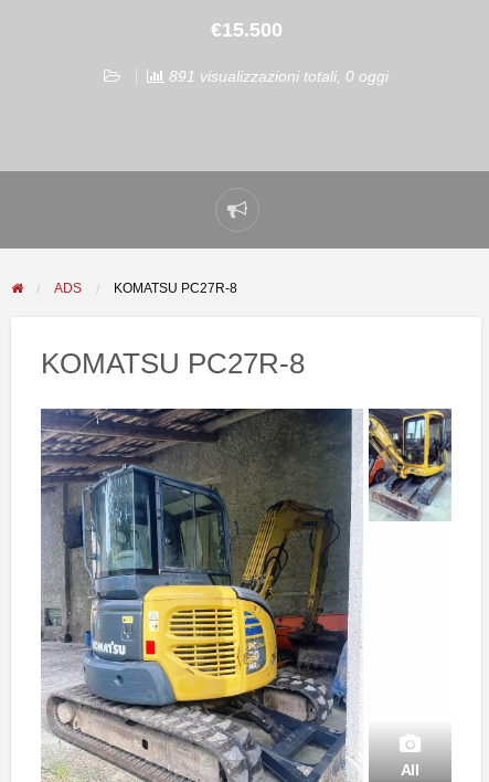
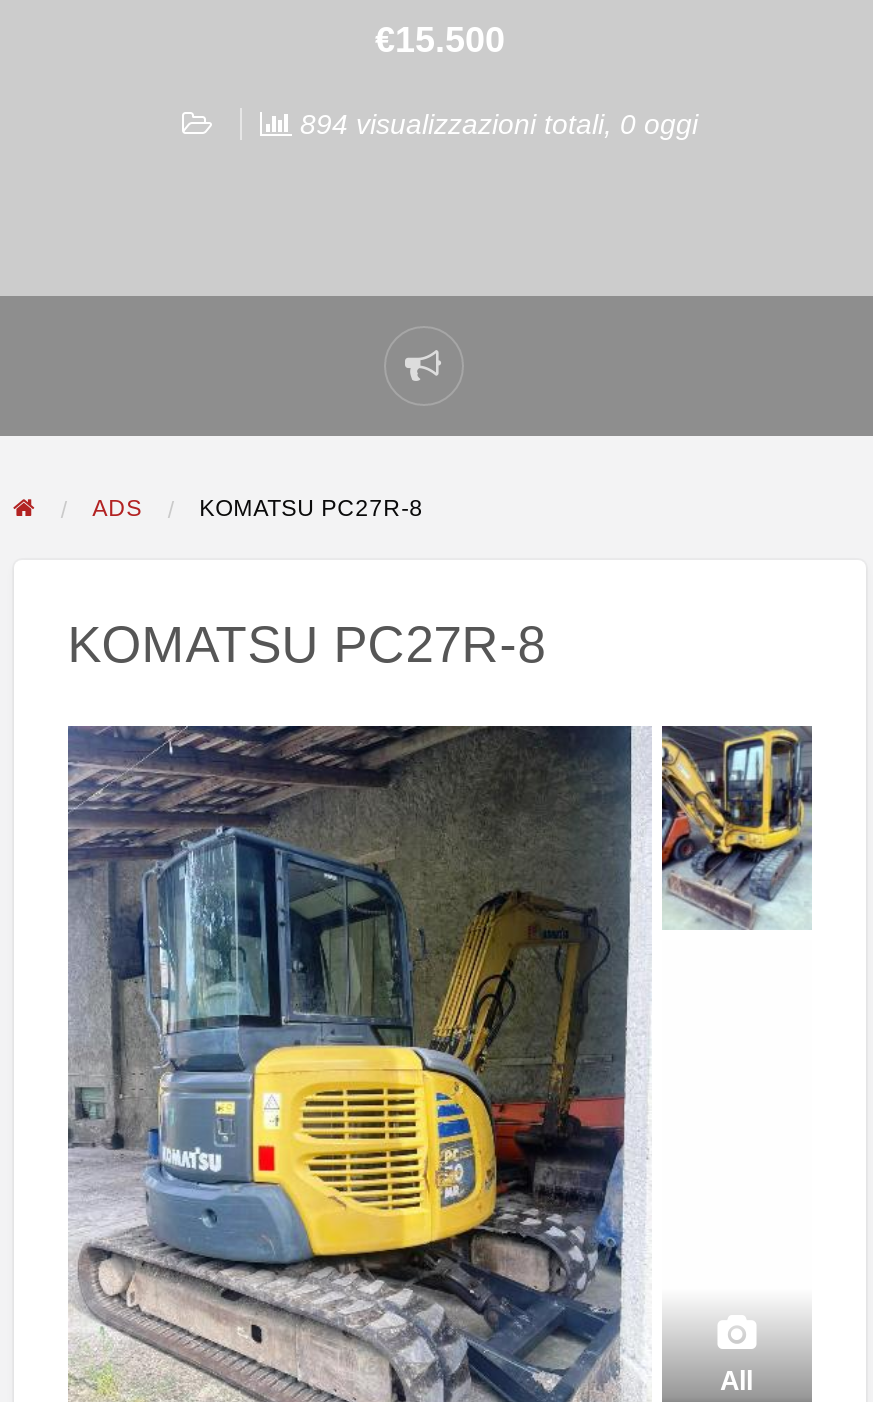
[164,68,389,85] 891 visualizzazioni totali, 0 oggi -> [292,109,698,141] 894 visualizzazioni totali, 0 oggi

